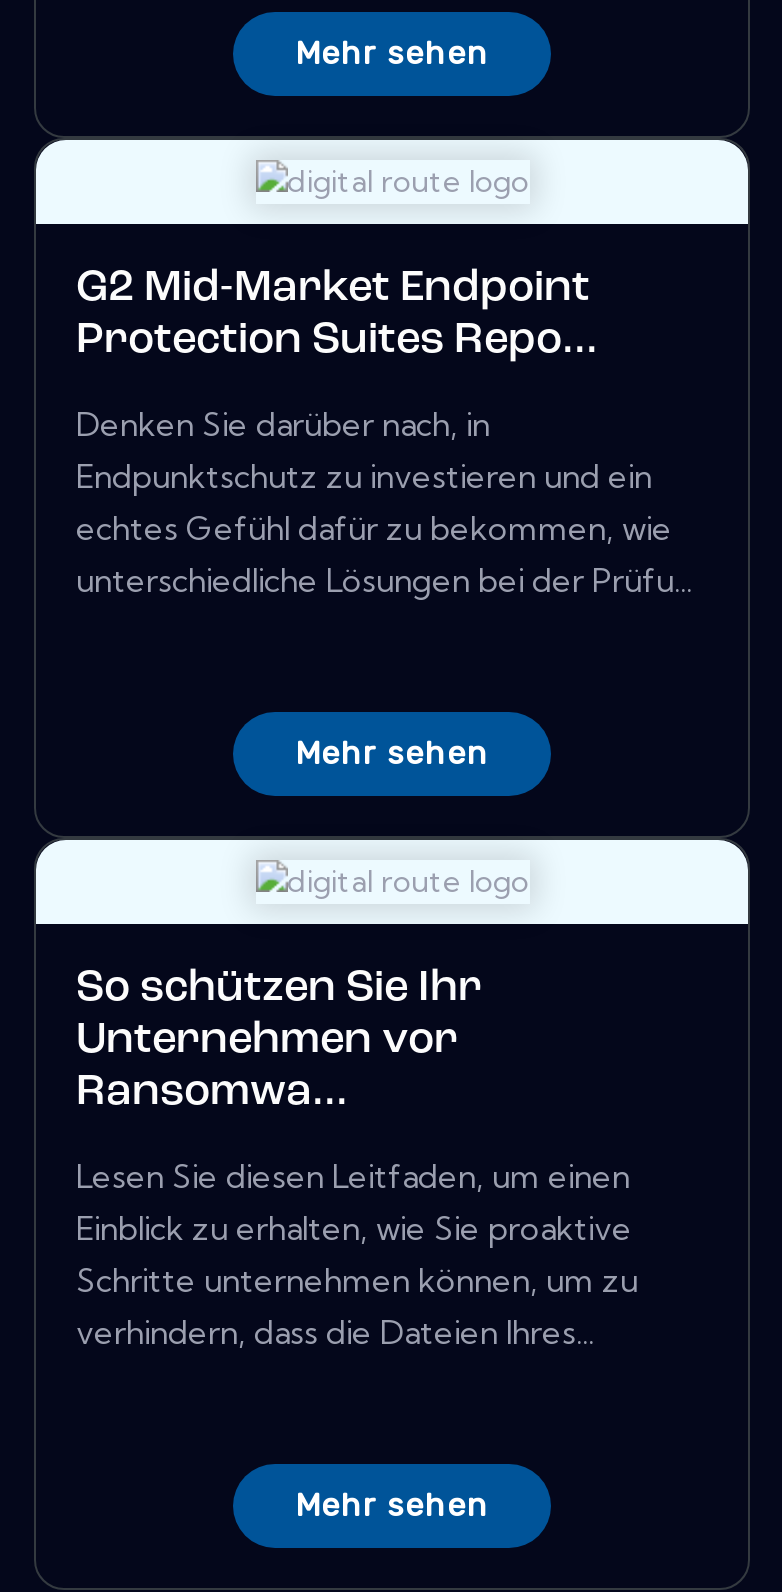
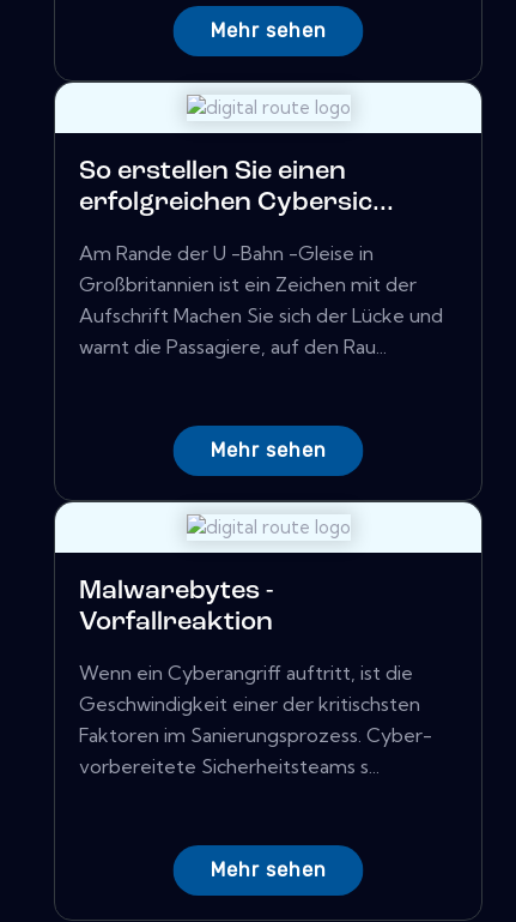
[76,266,598,364] G2 Mid-Market Endpoint | Protection Suites Repo... -> [79,158,394,217] So erstellen Sie einen | erfolgreichen Cybersic...
[76,404,692,600] Denken Sie darüber nach, in | Endpunktschutz zu investieren und ein | echtes Gefühl dafür zu bekommen, wie | unterschiedliche Lösungen bei der Prüfu... -> [79,241,443,358] Am Rande der U -Bahn -Gleise in | Großbritannien ist ein Zeichen mit der | Aufschrift Machen Sie sich der Lücke und | warnt die Passagiere, auf den Rau...
[76,966,482,1116] So schützen Sie Ihr | Unternehmen vor | Ransomwa... -> [79,578,274,637] Malwarebytes - | Vorfallreaktion
[76,1156,638,1352] Lesen Sie diesen Leitfaden, um einen | Einblick zu erhalten, wie Sie proaktive | Schritte unternehmen können, um zu | verhindern, dass die Dateien Ihres... -> [79,661,432,778] Wenn ein Cyberangriff auftritt, ist die | Geschwindigkeit einer der kritischsten | Faktoren im Sanierungsprozess. Cyber- | vorbereitete Sicherheitsteams s...

